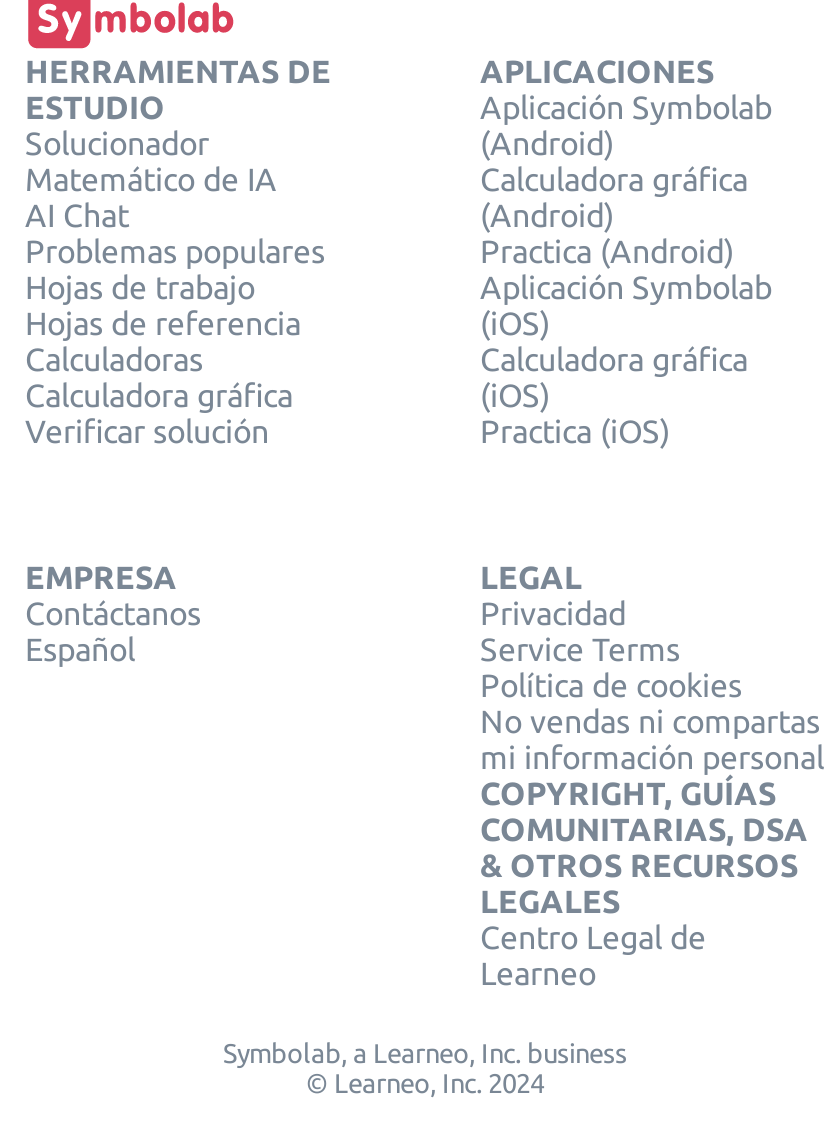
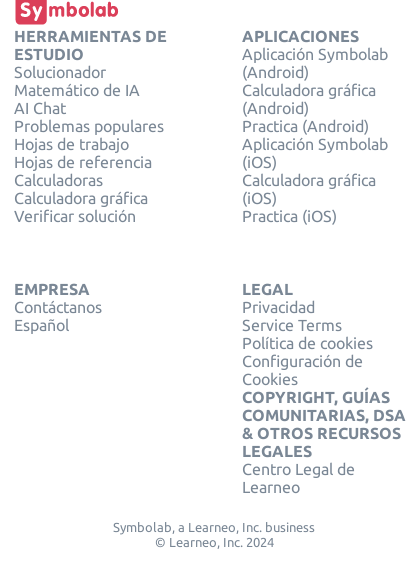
[480,704,824,776] No vendas ni compartas | mi información personal -> [241,352,362,388] Configuración de | Cookies

